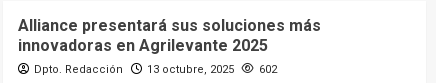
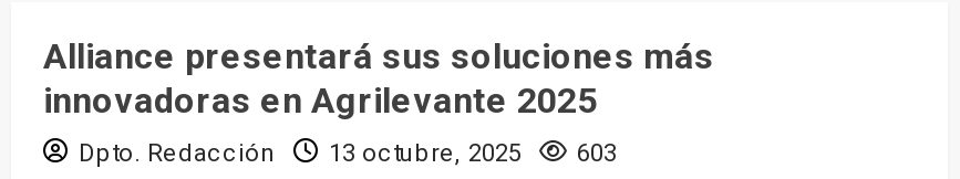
[33,63,276,76] Dpto. Redacción 13 octubre, 2025 602 -> [79,140,617,169] Dpto. Redacción 13 octubre, 2025 603

